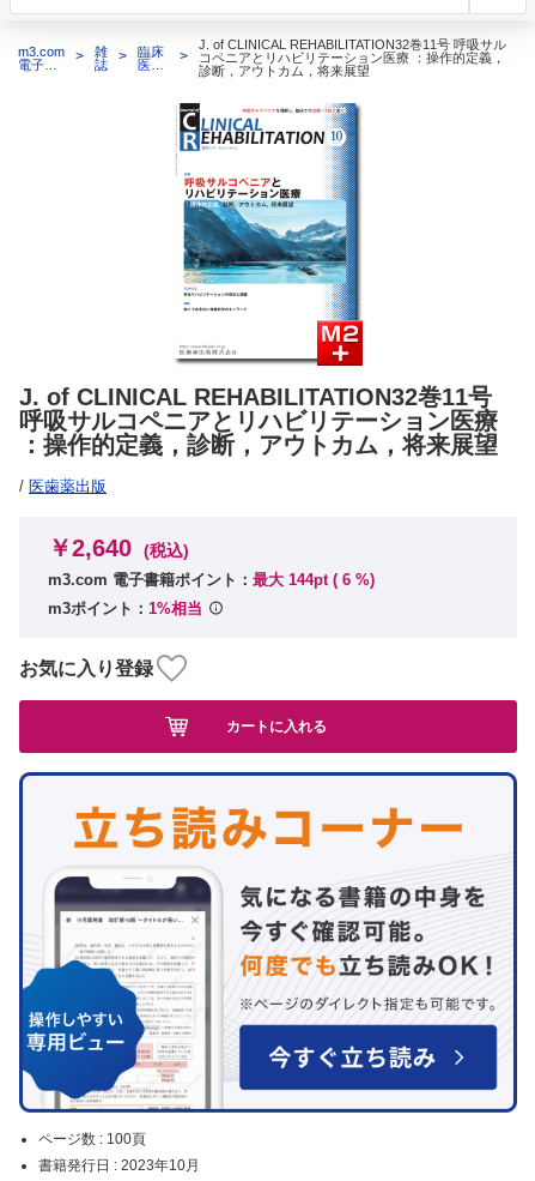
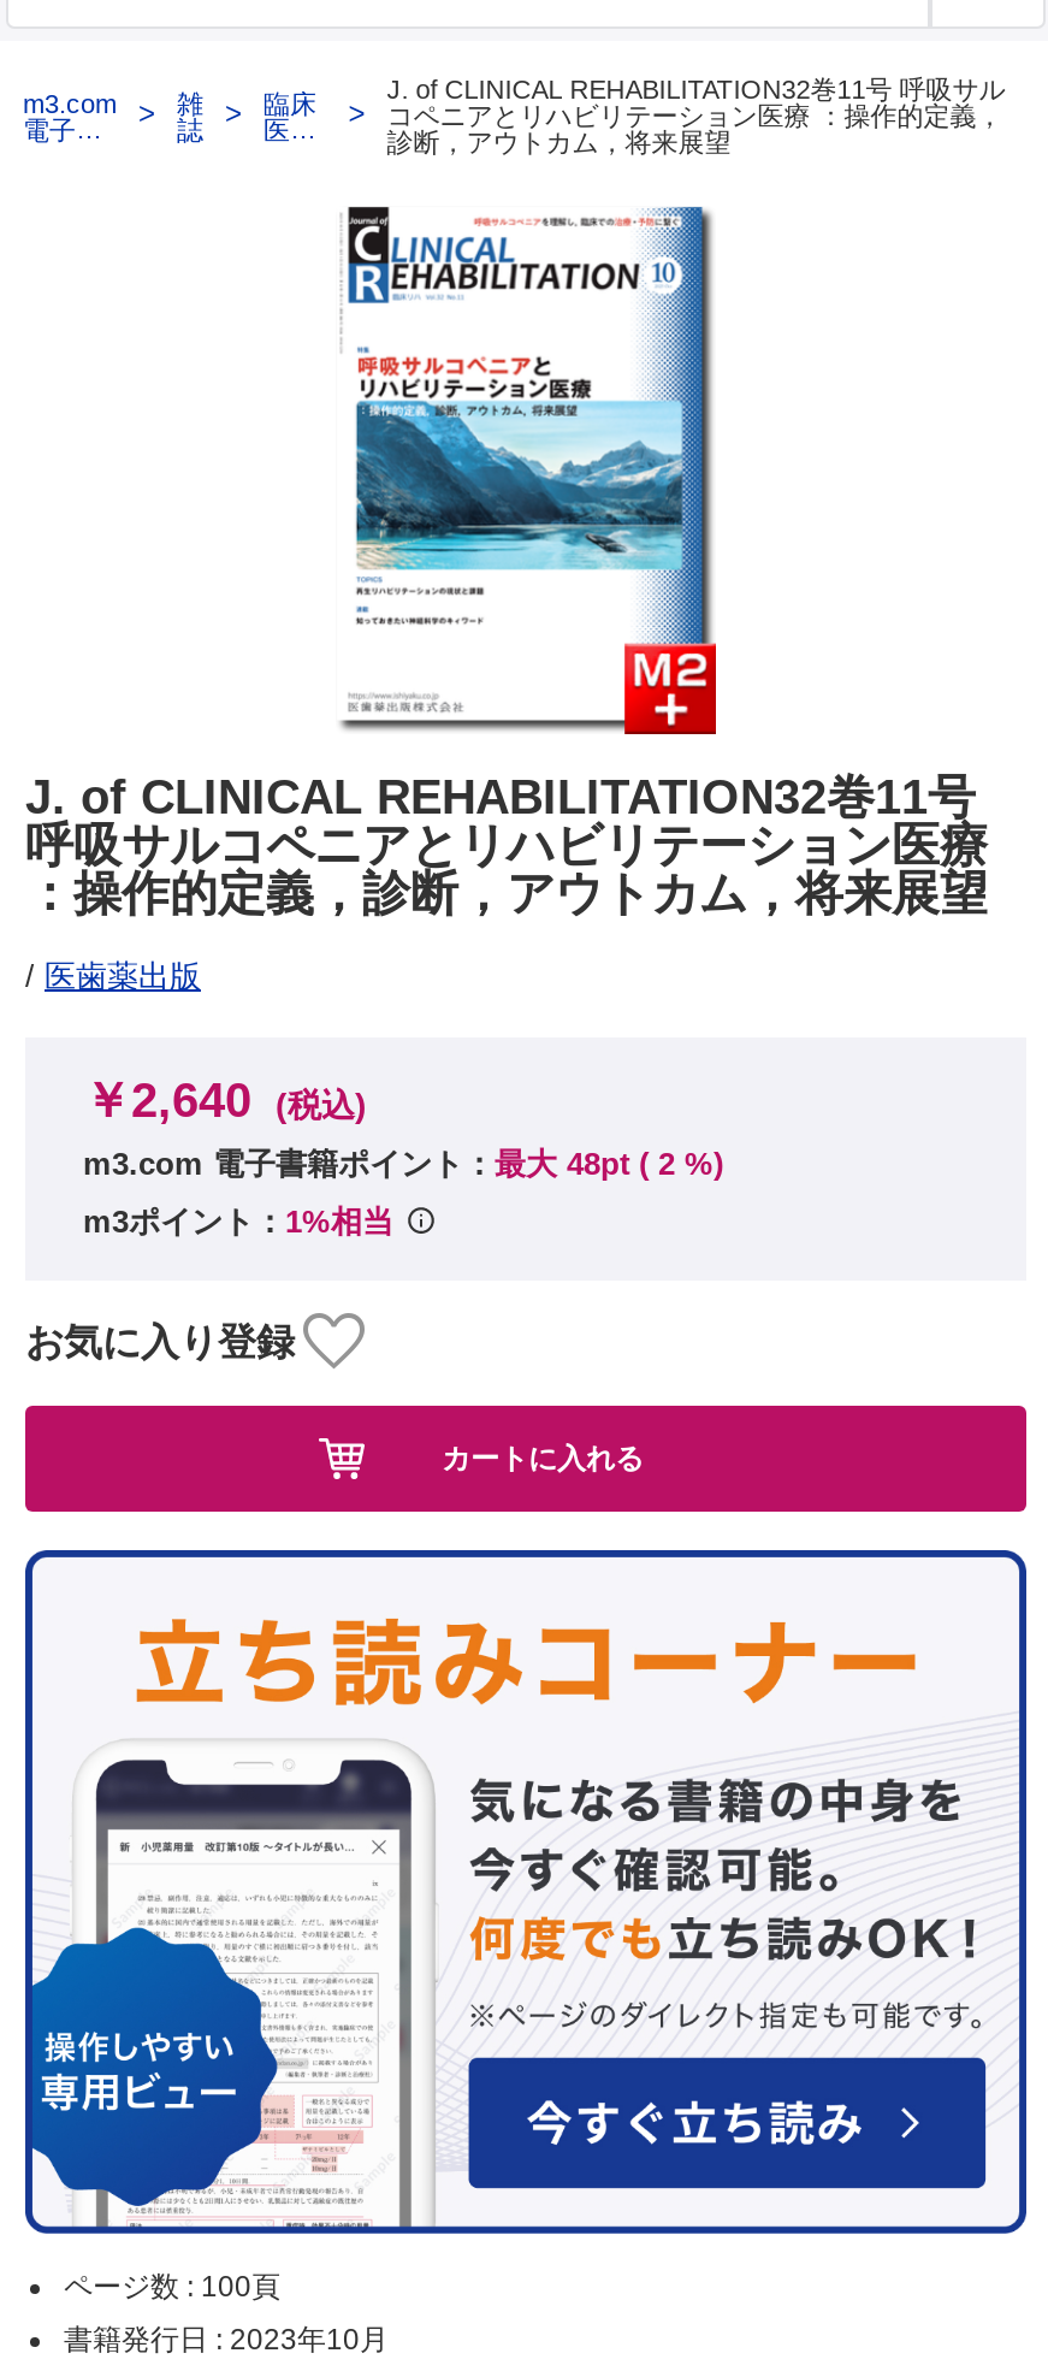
[48,571,375,589] m3.com 電子書籍ポイント：最大 144pt (6%) -> [83,1146,723,1182] m3.com 電子書籍ポイント：最大 48pt (2%)

